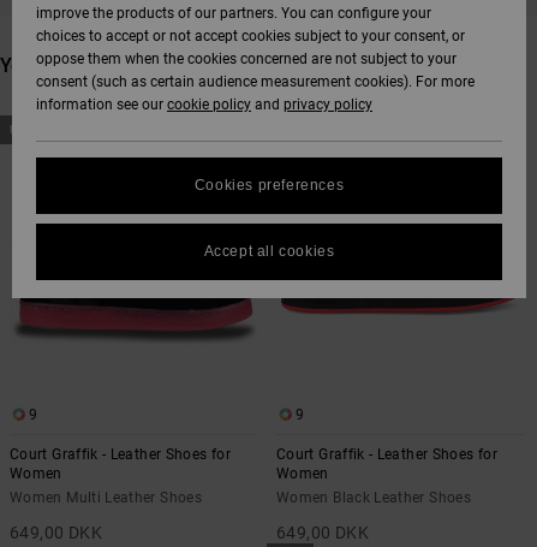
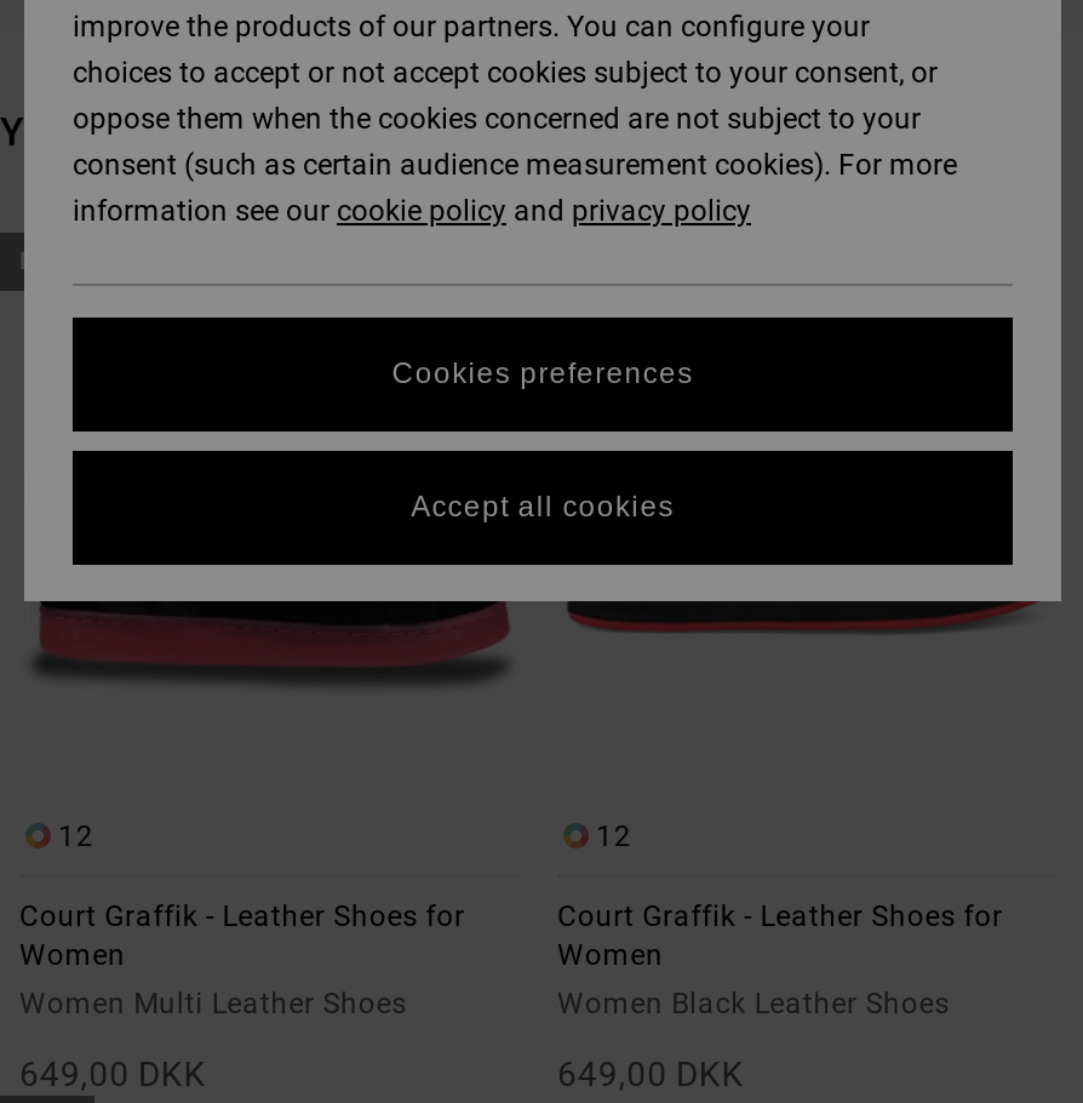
[29,407,38,423] 9 -> [58,820,94,854] 12
[296,407,304,423] 9 -> [596,820,632,854] 12

